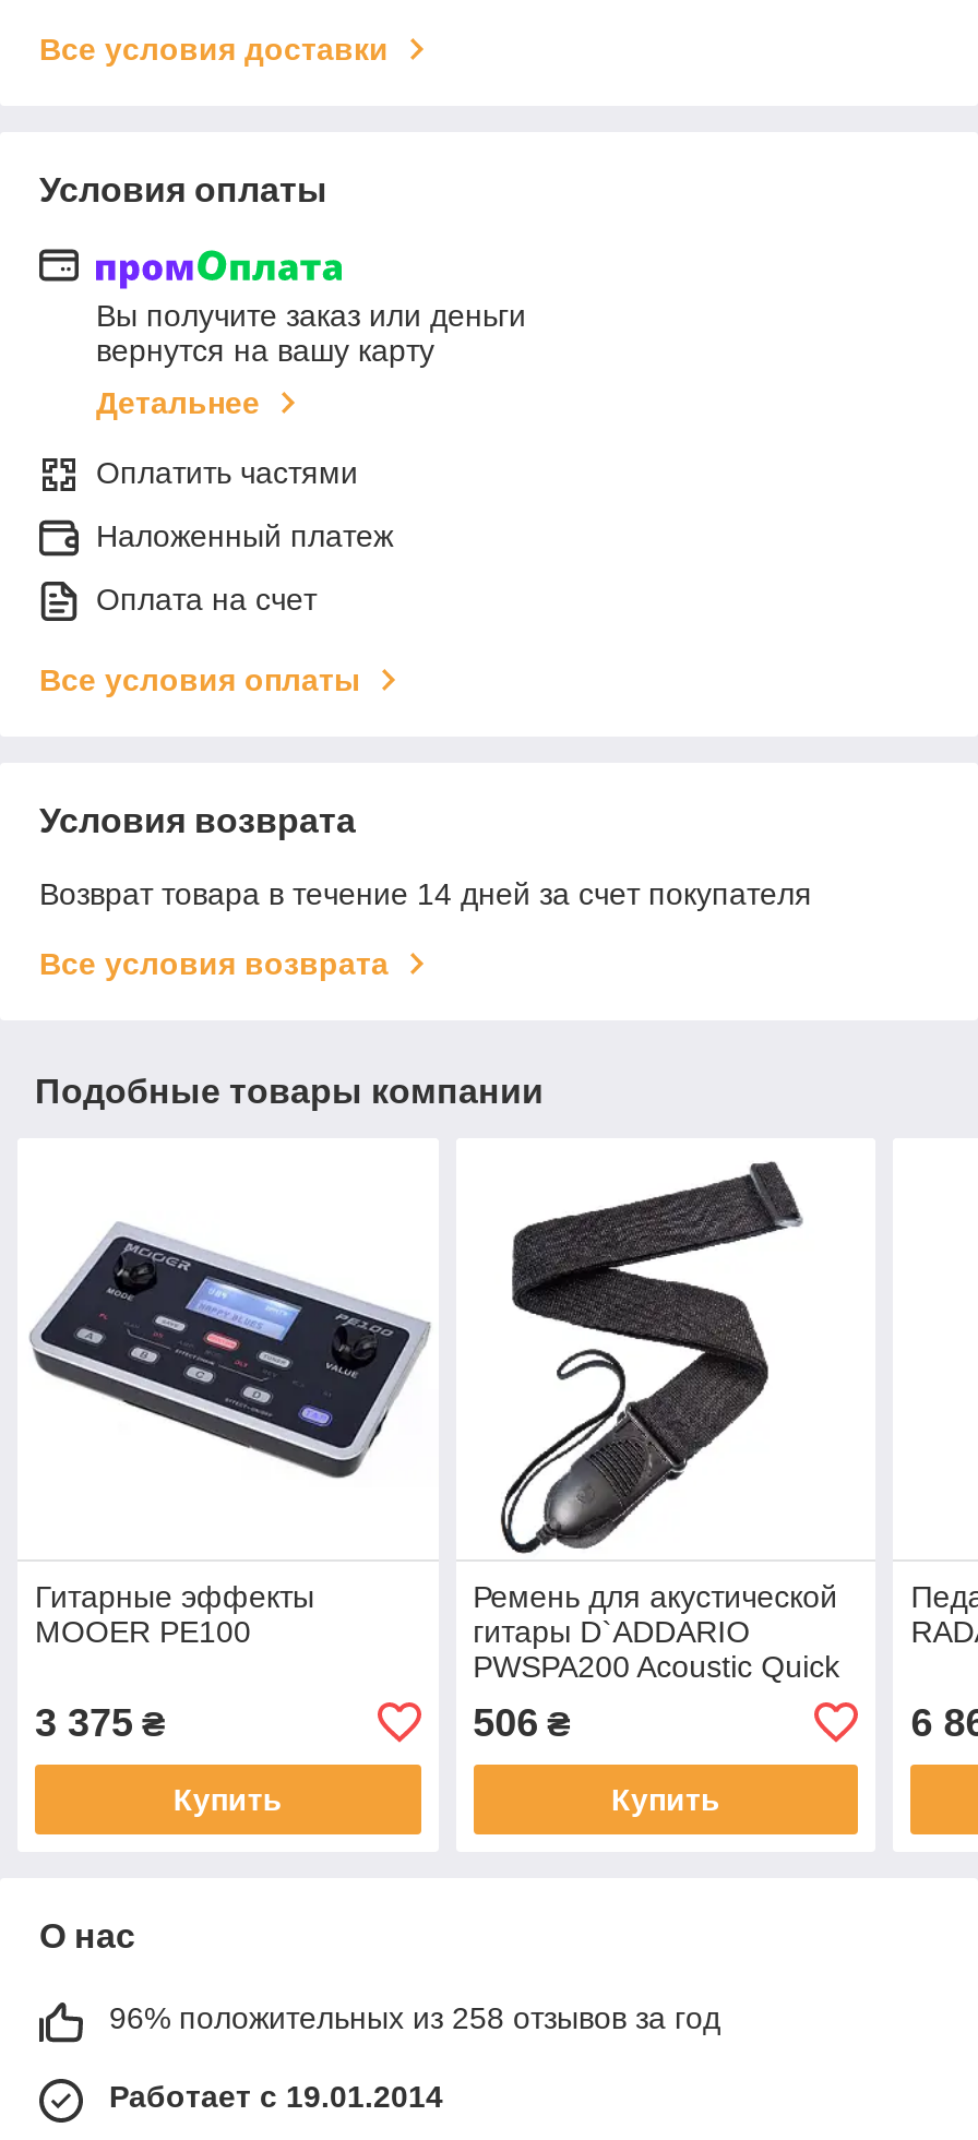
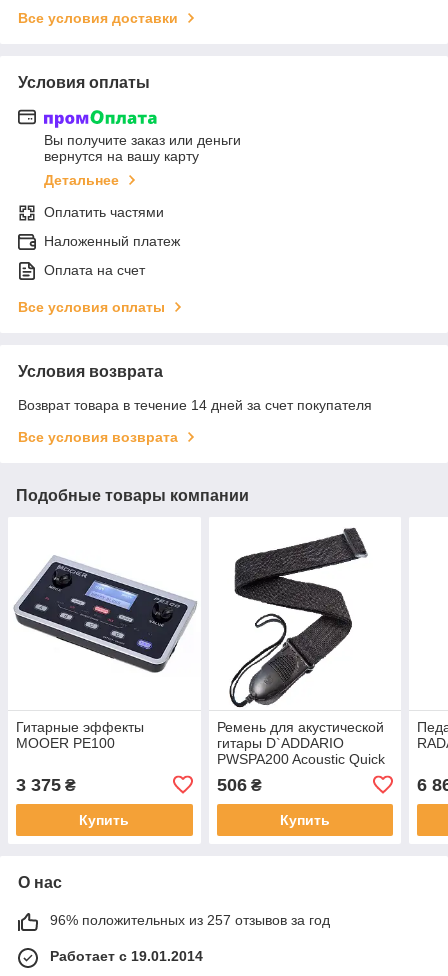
[109,2000,720,2035] 96% положительных из 258 отзывов за год -> [50,912,330,928] 96% положительных из 257 отзывов за год

